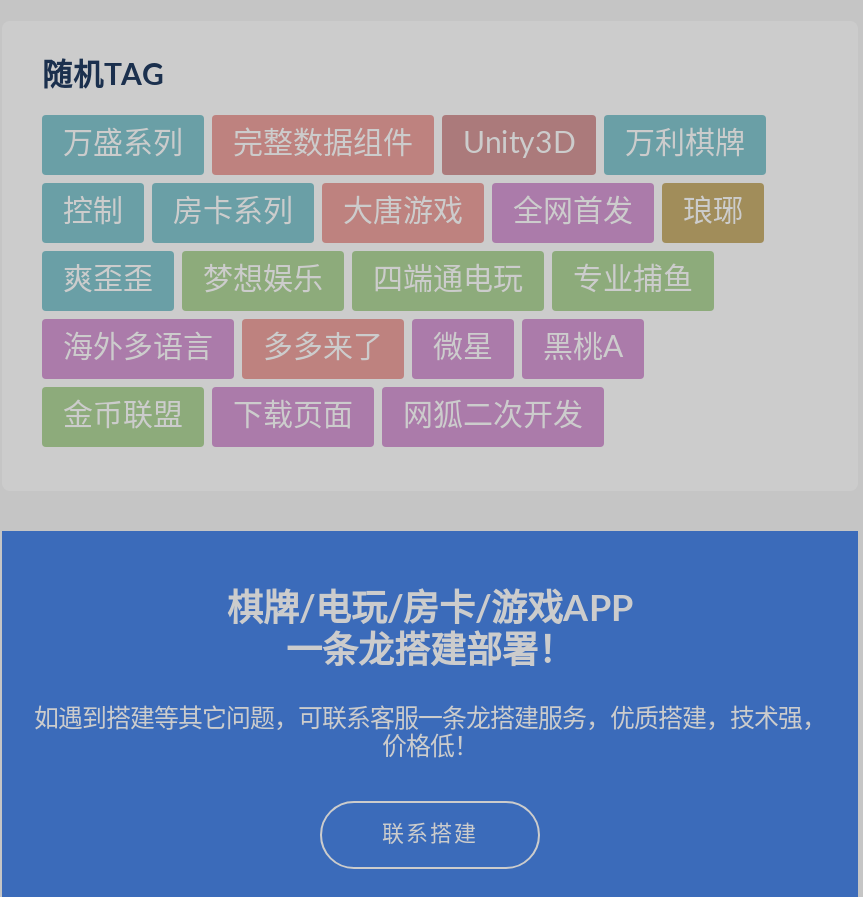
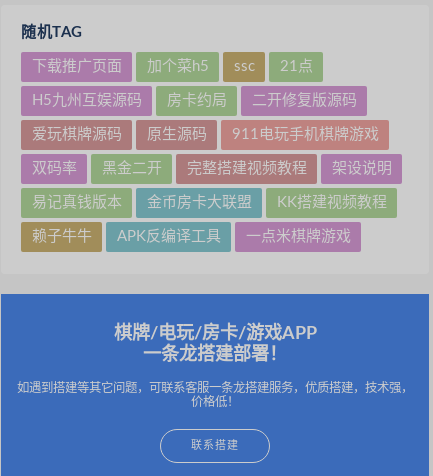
[63,130,745,432] 万盛系列 | 完整数据组件 | Unity3D | 万利棋牌 | 控制 | 房卡系列 | 大唐游戏 | 全网首发 | 琅琊 | 爽歪歪 | 梦想娱乐 | 四端通电玩 | 专业捕鱼 | 海外多语言 | 多多来了 | 微星 | 黑桃A | 金币联盟 | 下载页面 | 网狐二次开发 -> [31,59,391,244] 下载推广页面 | 加个菜h5 | ssc | 21点 | H5九州互娱源码 | 房卡约局 | 二开修复版源码 | 爱玩棋牌源码 | 原生源码 | 911电玩手机棋牌游戏 | 双码率 | 黑金二开 | 完整搭建视频教程 | 架设说明 | 易记真钱版本 | 金币房卡大联盟 | KK搭建视频教程 | 赖子牛牛 | APK反编译工具 | 一点米棋牌游戏

